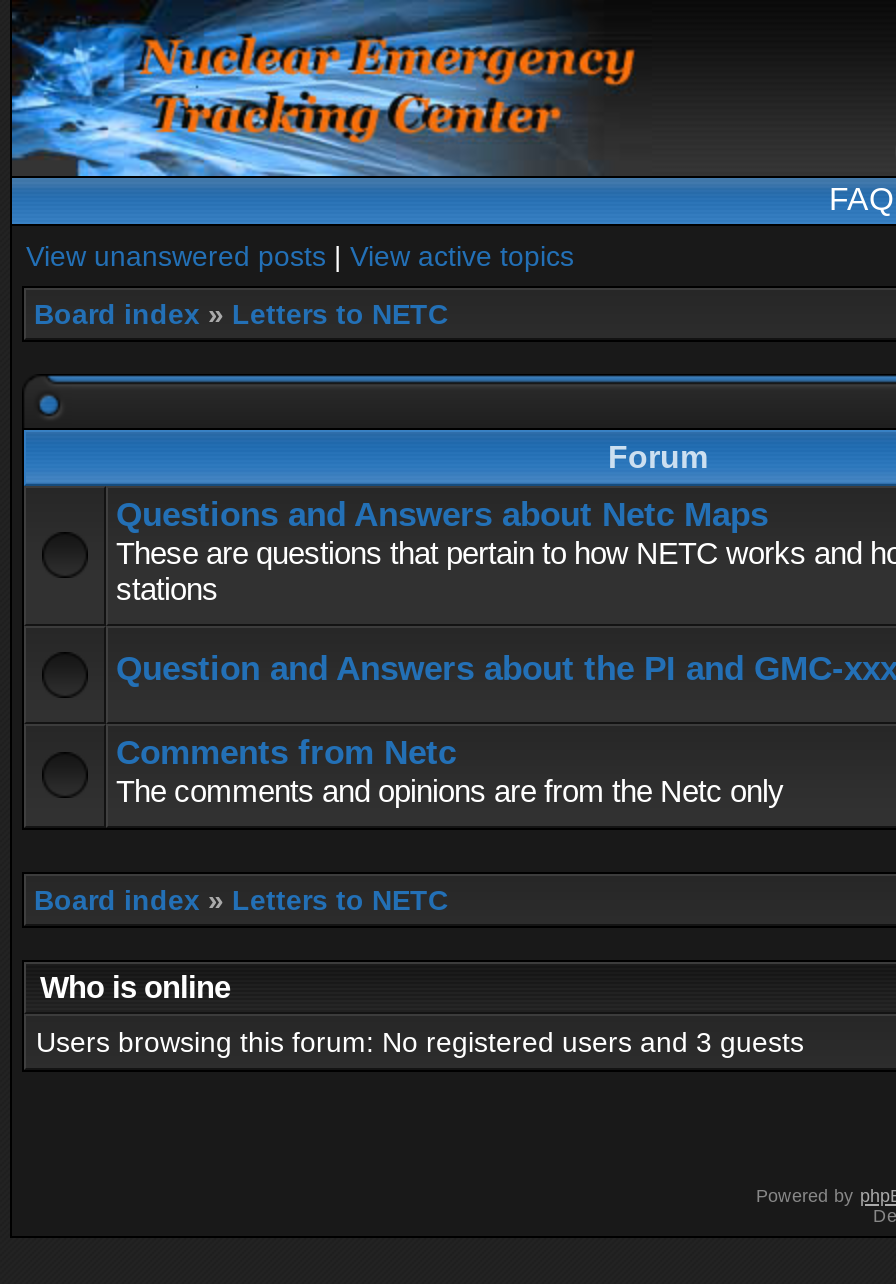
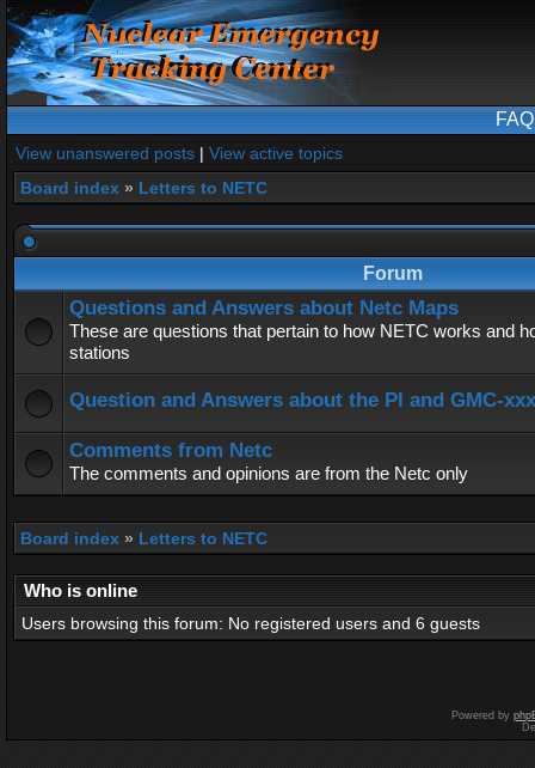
[36,1026,804,1058] Users browsing this forum: No registered users and 3 guests -> [21,614,480,633] Users browsing this forum: No registered users and 6 guests

